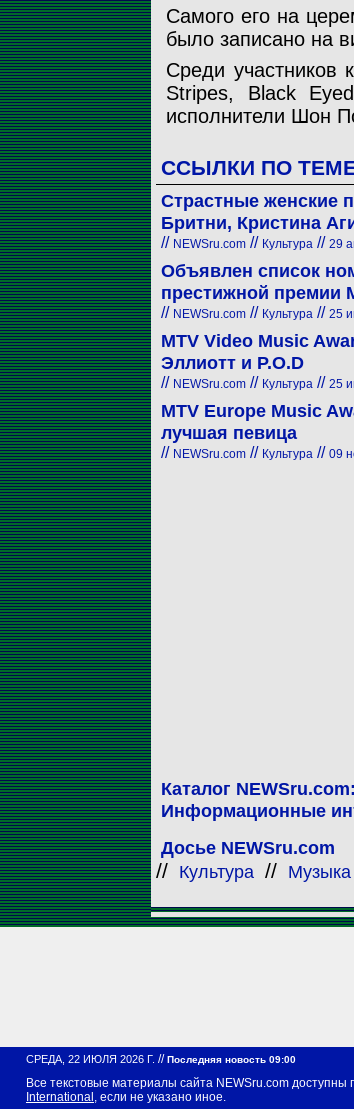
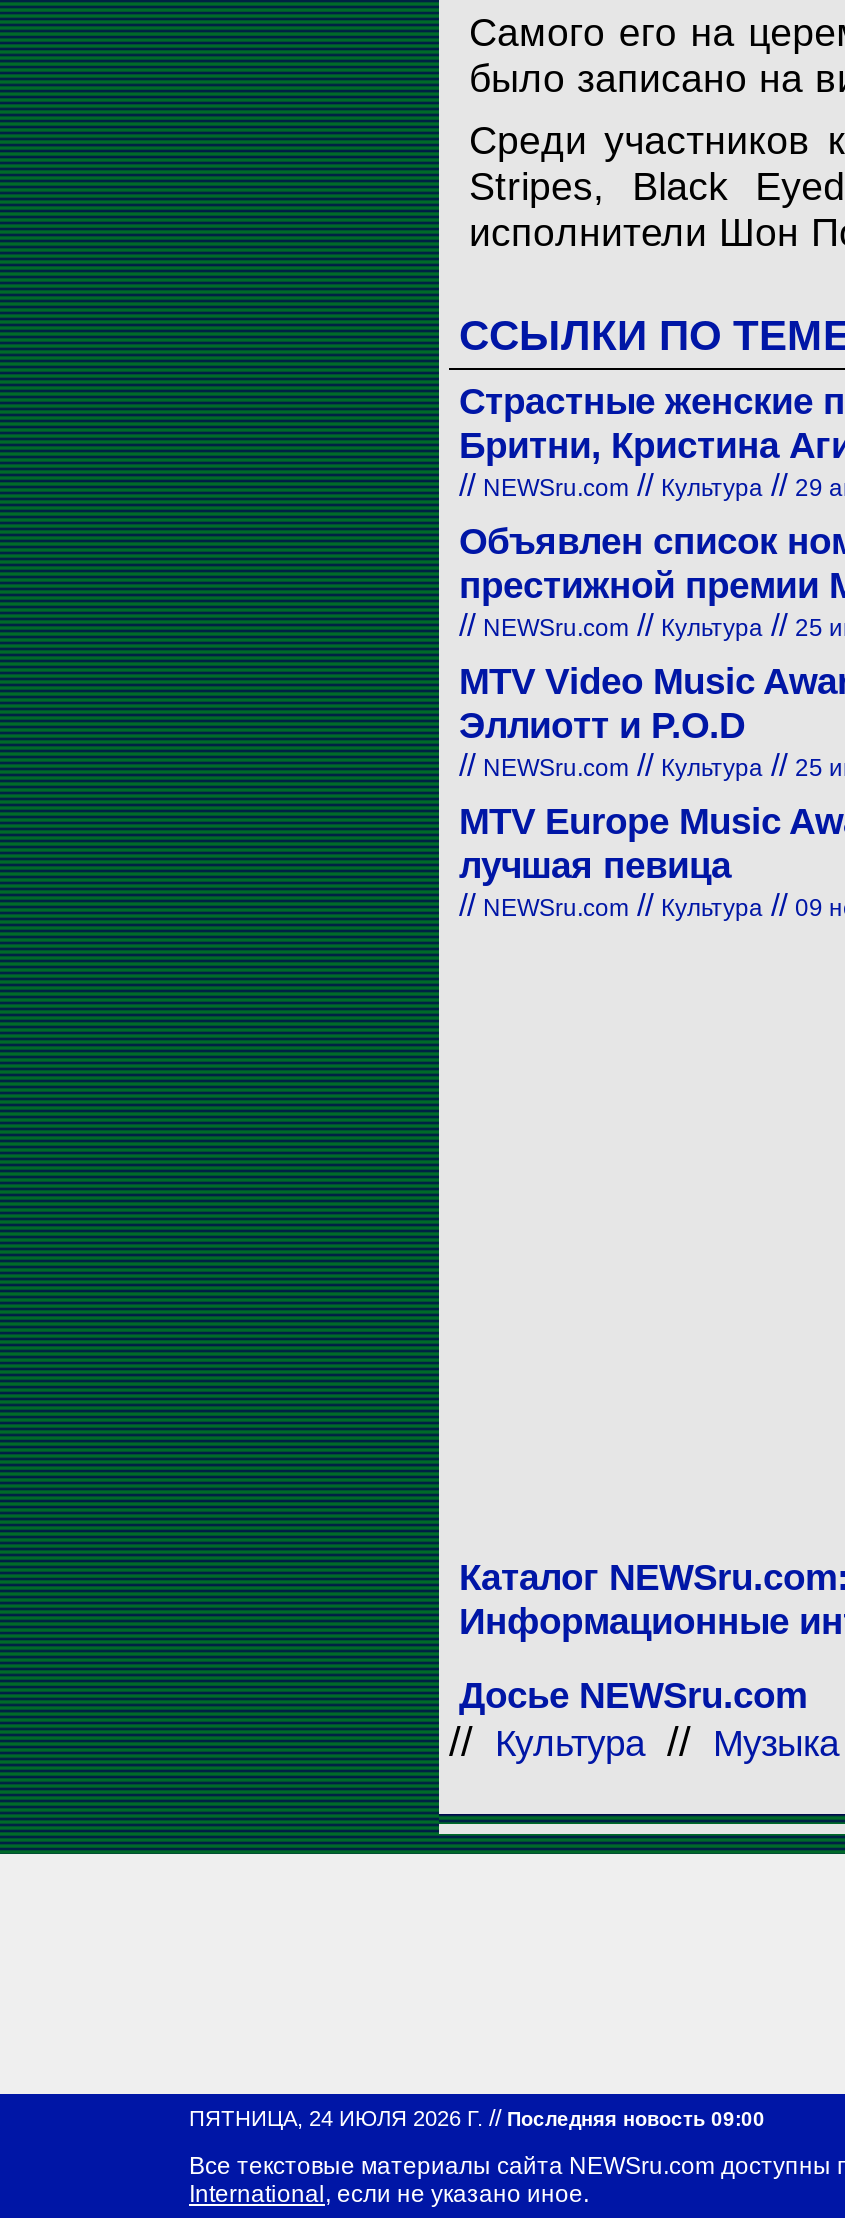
[26,1052,296,1066] СРЕДА, 22 ИЮЛЯ 2026 Г. // Последняя новость 09:00 -> [189,2104,765,2132] ПЯТНИЦА, 24 ИЮЛЯ 2026 Г. // Последняя новость 09:00

